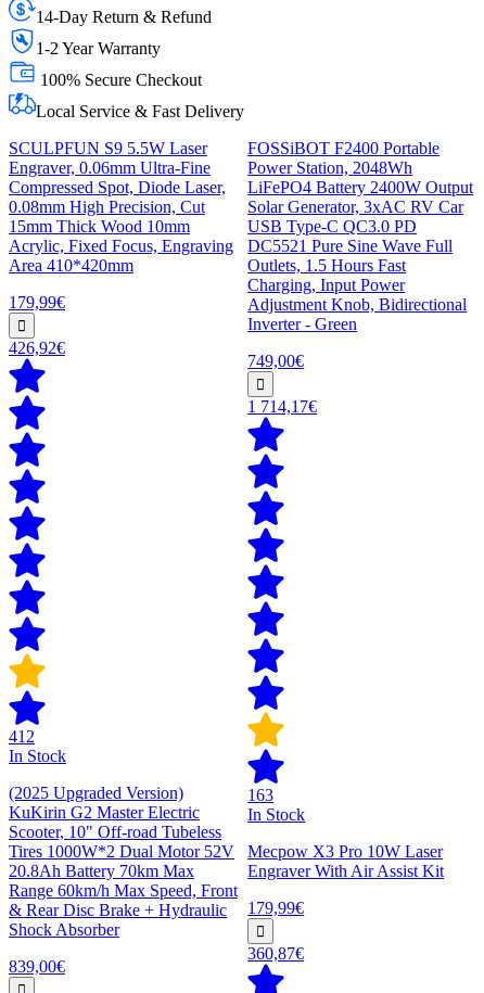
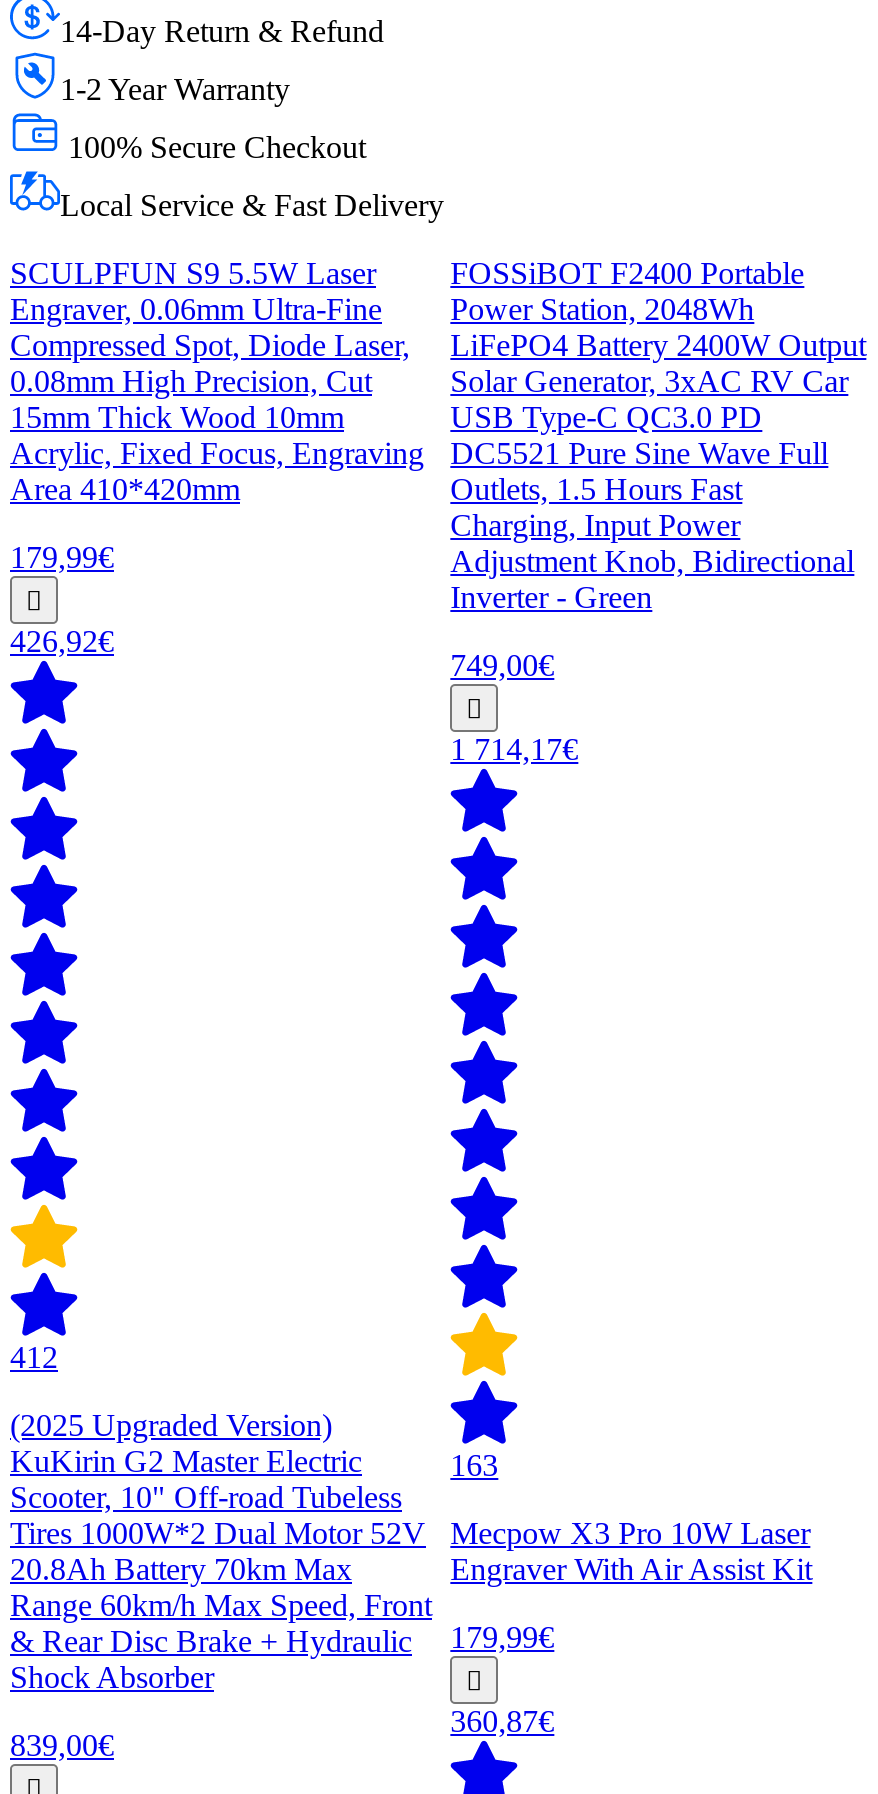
[9,747,66,765] In Stock -> none
[248,805,305,824] In Stock -> none

